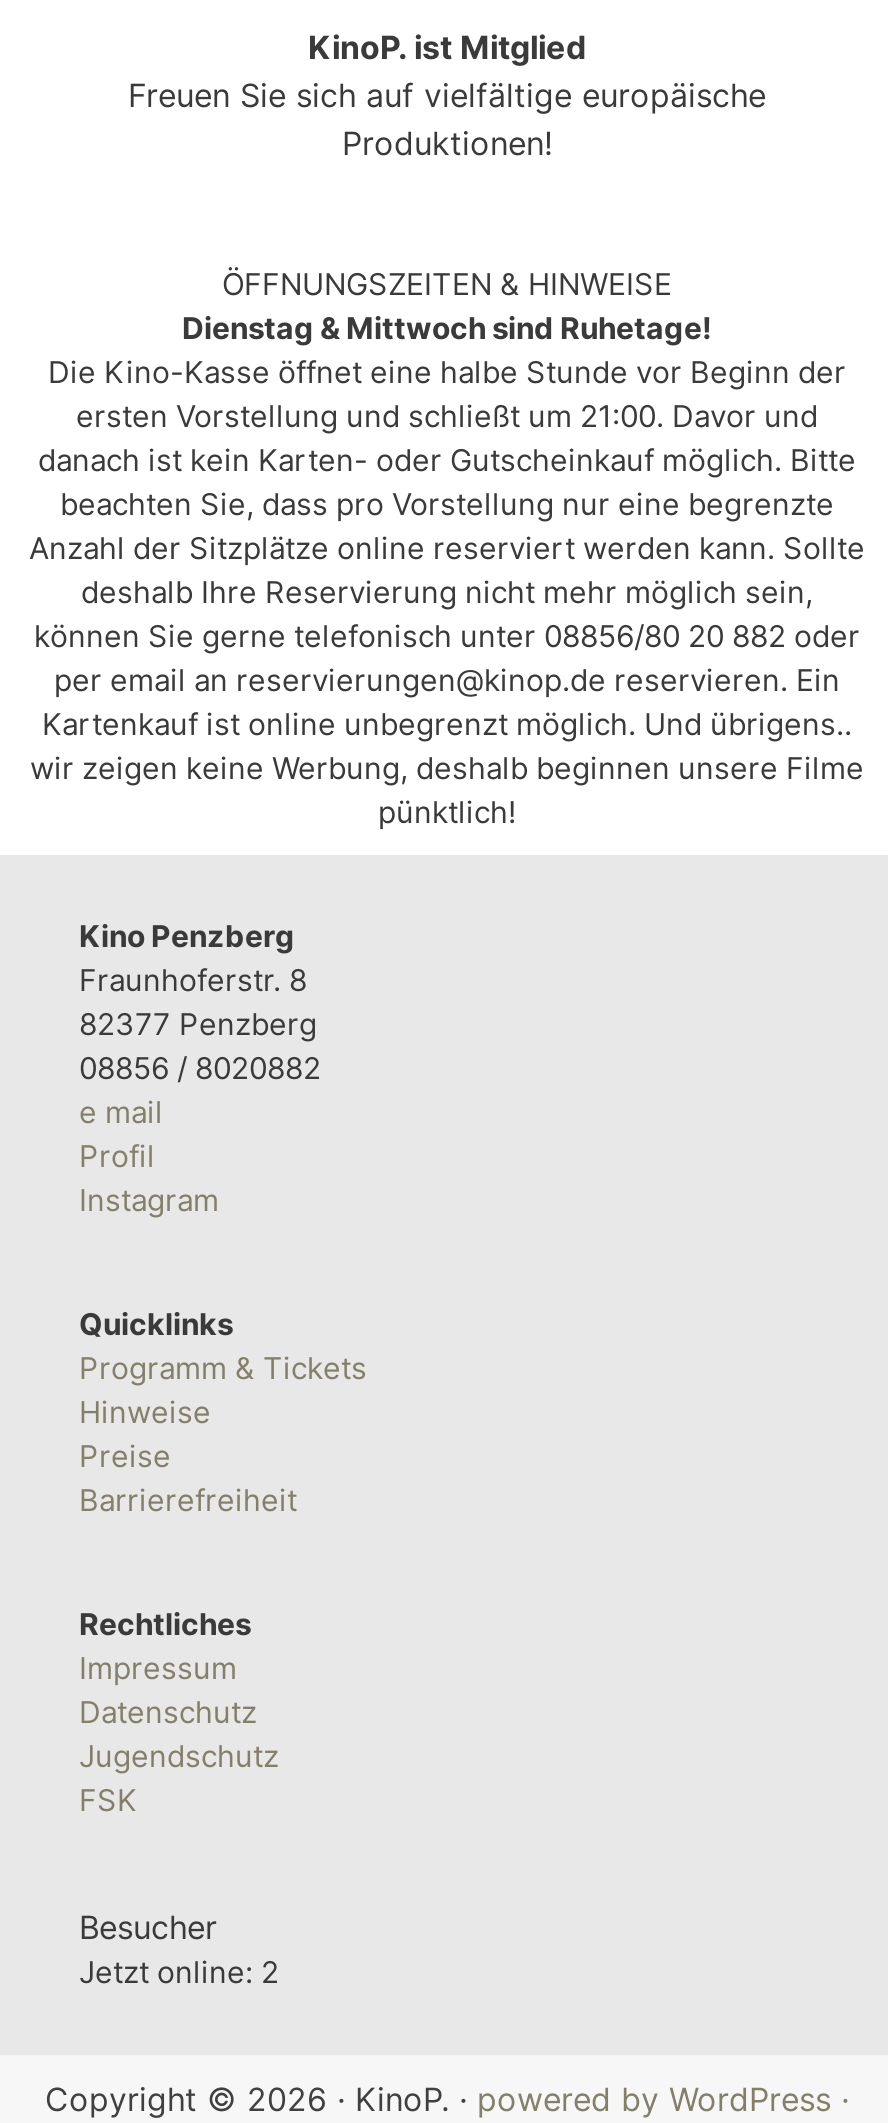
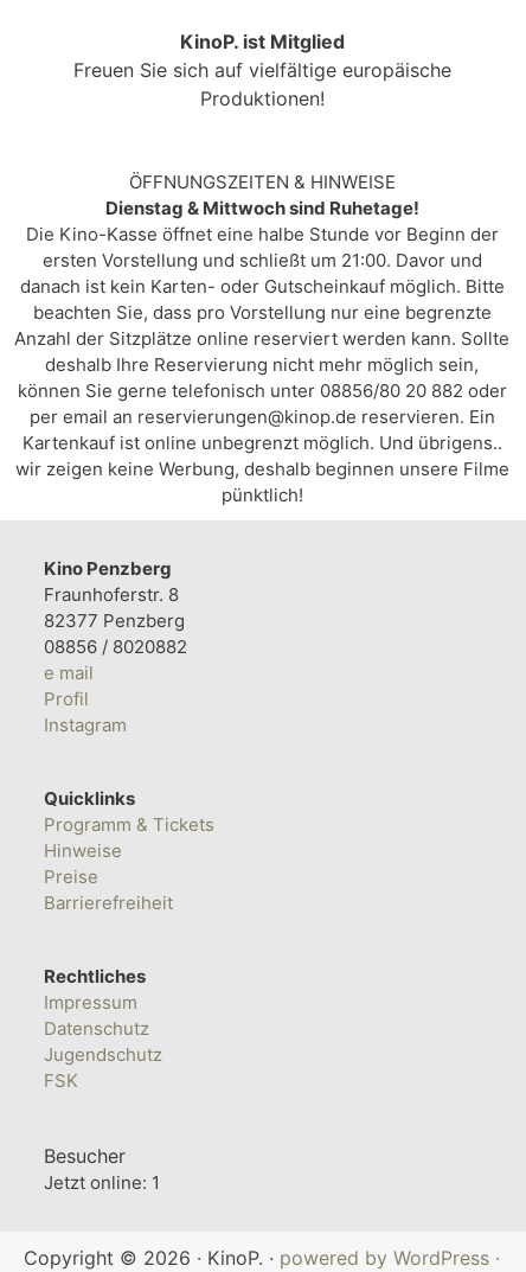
[79,1952,279,1990] Jetzt online: 2 -> [44,1171,160,1193] Jetzt online: 1

